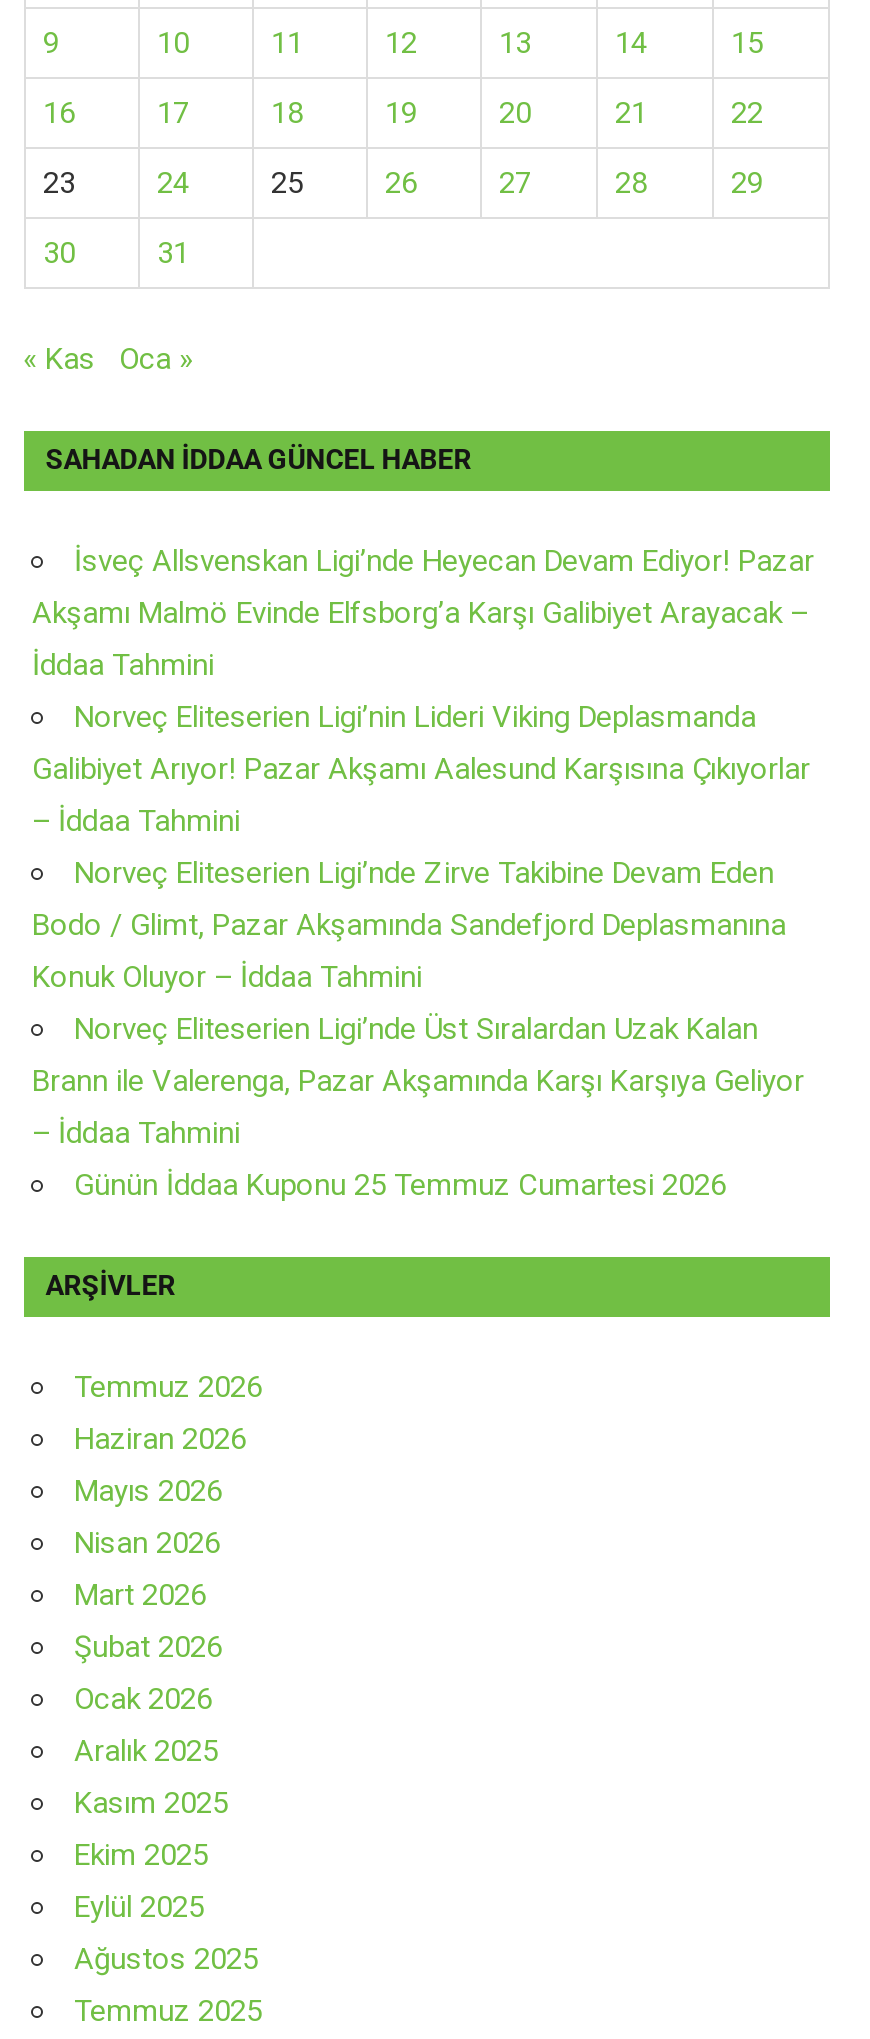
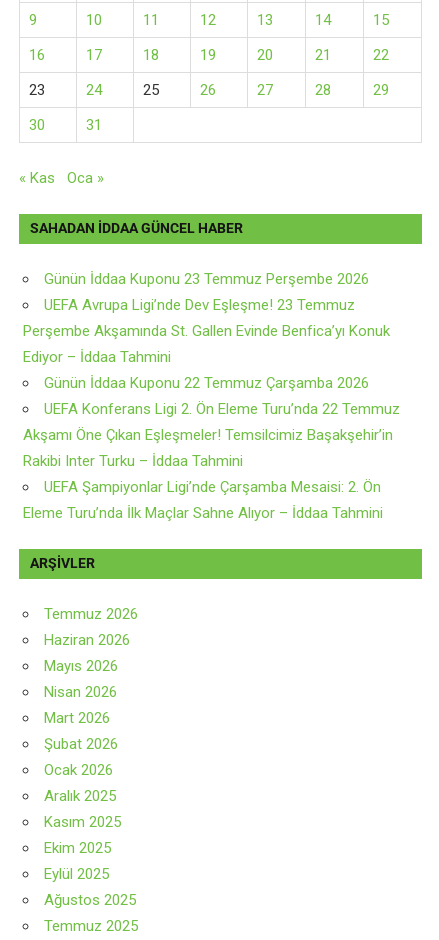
[32,544,814,1204] İsveç Allsvenskan Ligi’nde Heyecan Devam Ediyor! Pazar | Akşamı Malmö Evinde Elfsborg’a Karşı Galibiyet Arayacak – | İddaa Tahmini | Norveç Eliteserien Ligi’nin Lideri Viking Deplasmanda | Galibiyet Arıyor! Pazar Akşamı Aalesund Karşısına Çıkıyorlar | – İddaa Tahmini | Norveç Eliteserien Ligi’nde Zirve Takibine Devam Eden | Bodo / Glimt, Pazar Akşamında Sandefjord Deplasmanına | Konuk Oluyor – İddaa Tahmini | Norveç Eliteserien Ligi’nde Üst Sıralardan Uzak Kalan | Brann ile Valerenga, Pazar Akşamında Karşı Karşıya Geliyor | – İddaa Tahmini | Günün İddaa Kuponu 25 Temmuz Cumartesi 2026 -> [23,270,400,522] Günün İddaa Kuponu 23 Temmuz Perşembe 2026 | UEFA Avrupa Ligi’nde Dev Eşleşme! 23 Temmuz | Perşembe Akşamında St. Gallen Evinde Benfica’yı Konuk | Ediyor – İddaa Tahmini | Günün İddaa Kuponu 22 Temmuz Çarşamba 2026 | UEFA Konferans Ligi 2. Ön Eleme Turu’nda 22 Temmuz | Akşamı Öne Çıkan Eşleşmeler! Temsilcimiz Başakşehir’in | Rakibi Inter Turku – İddaa Tahmini | UEFA Şampiyonlar Ligi’nde Çarşamba Mesaisi: 2. Ön | Eleme Turu’nda İlk Maçlar Sahne Alıyor – İddaa Tahmini

